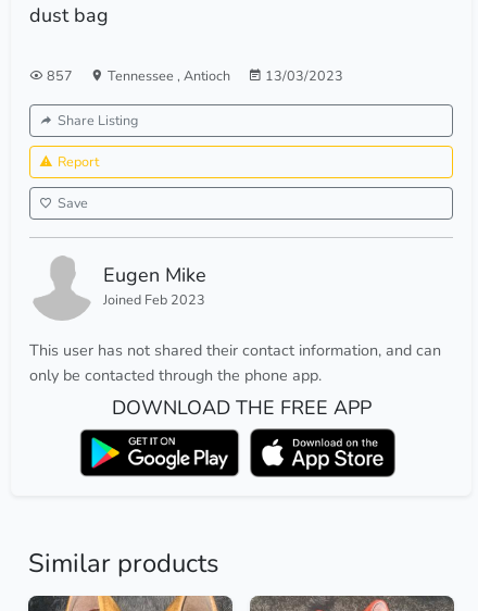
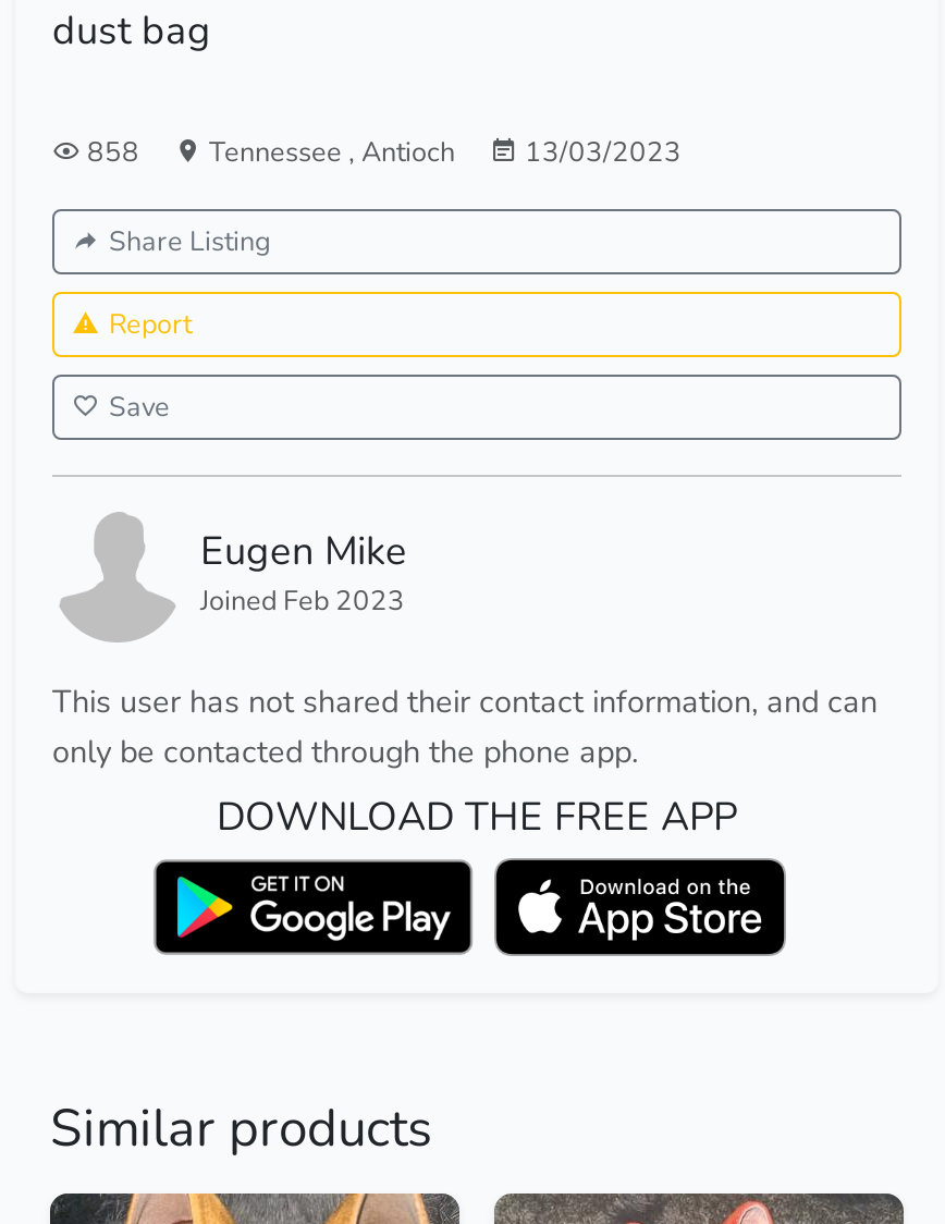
[43,67,343,85] 857 Tennessee, Antioch 13/03/2023 -> [81,133,682,170] 858 Tennessee, Antioch 13/03/2023

